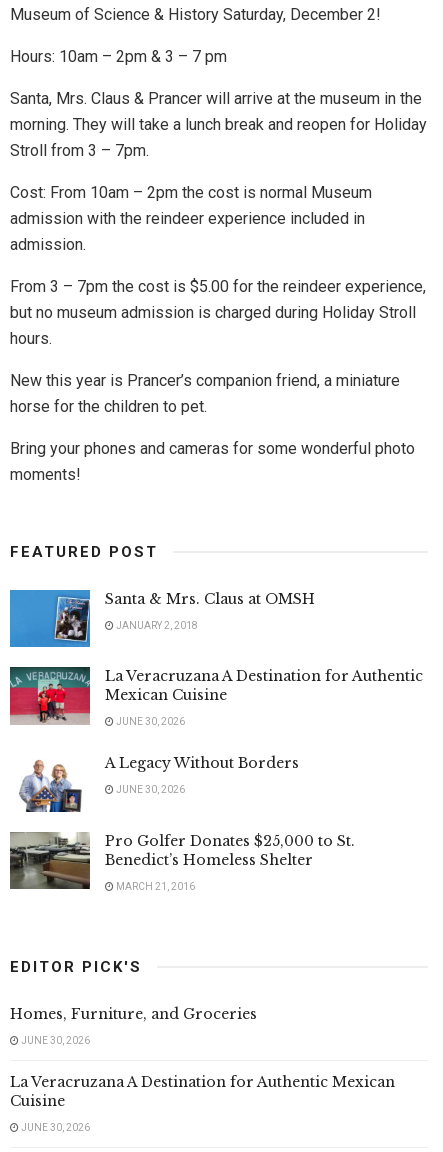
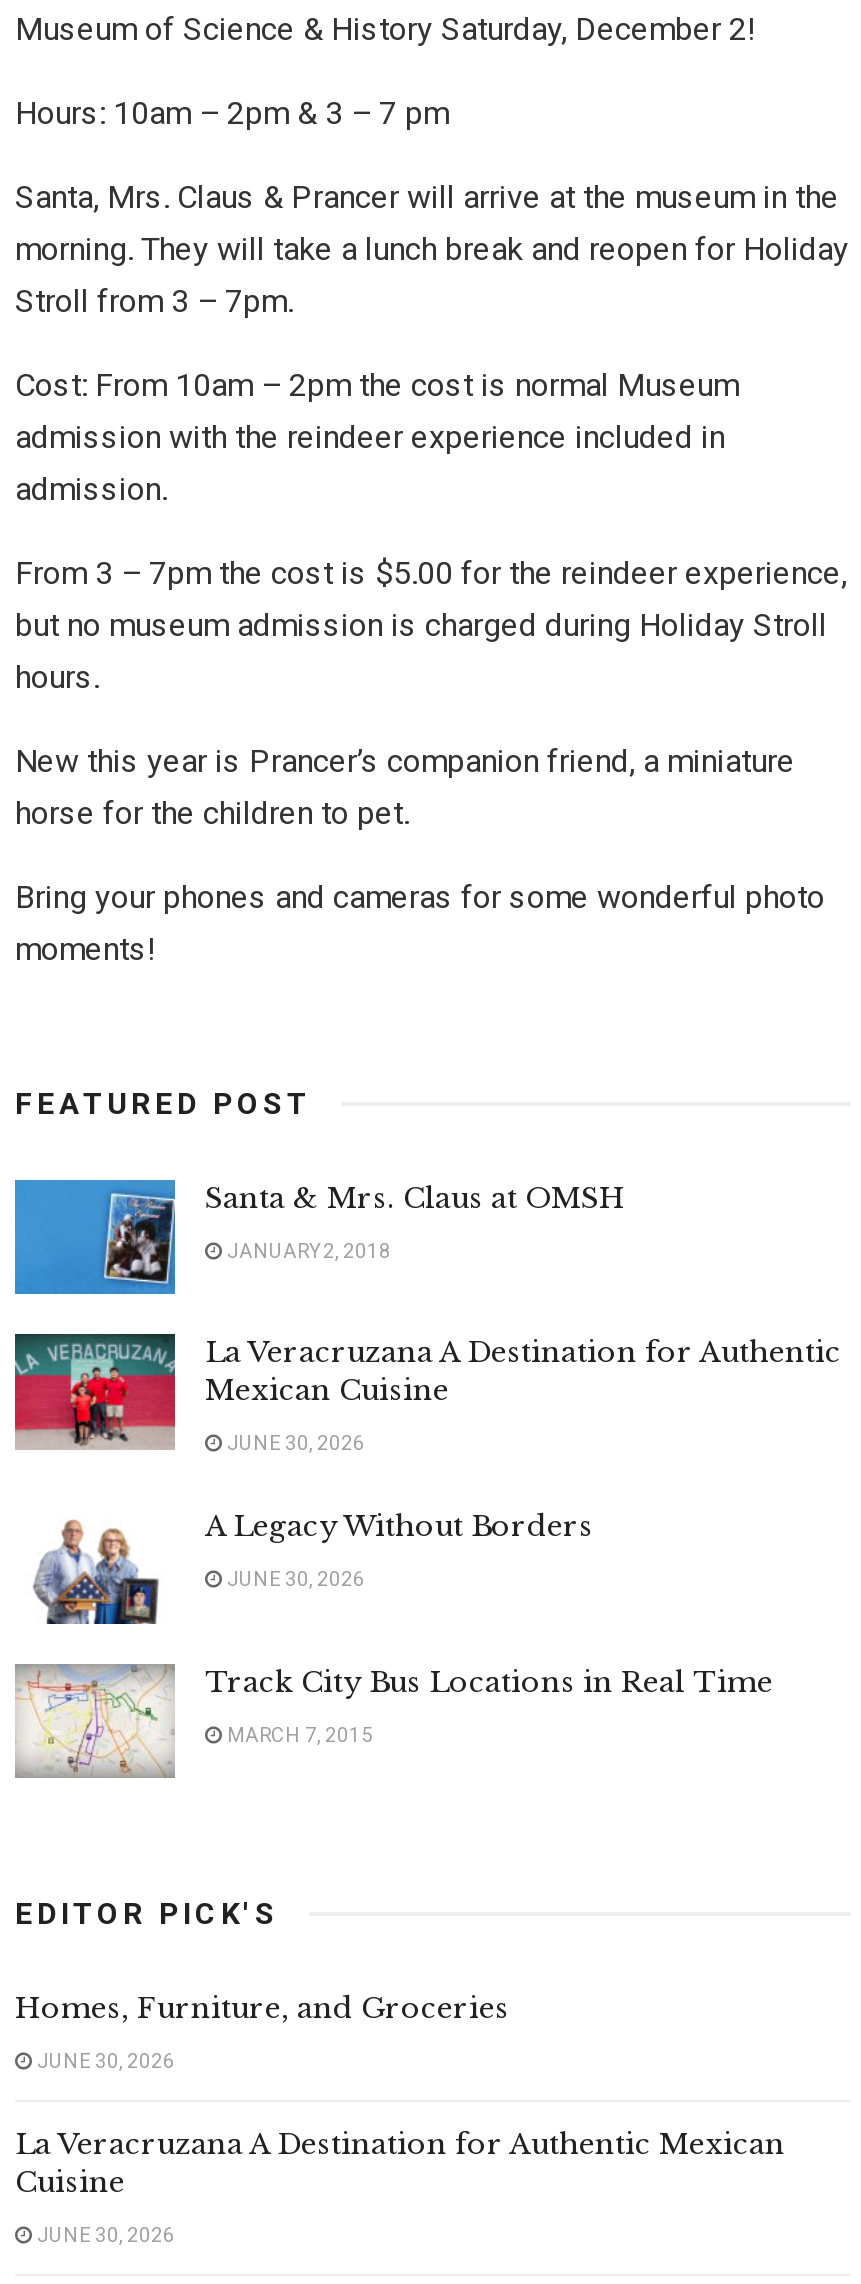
[9,832,355,889] [image] | Pro Golfer Donates $25,000 to St. | Benedict’s Homeless Shelter -> [15,1662,773,1778] [image] | Track City Bus Locations in Real Time
[114,881,195,892] MARCH 21, 2016 -> [223,1723,373,1745] MARCH 7, 2015

